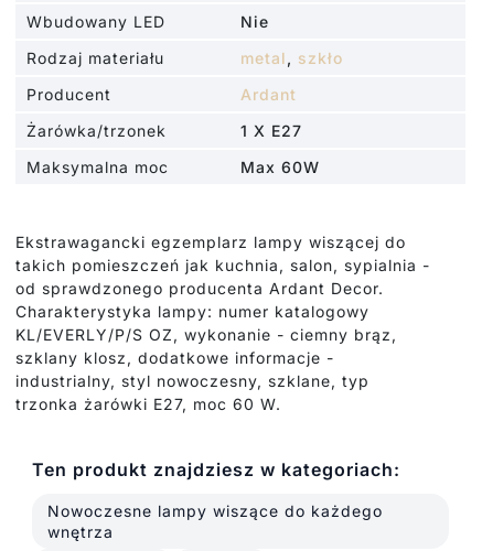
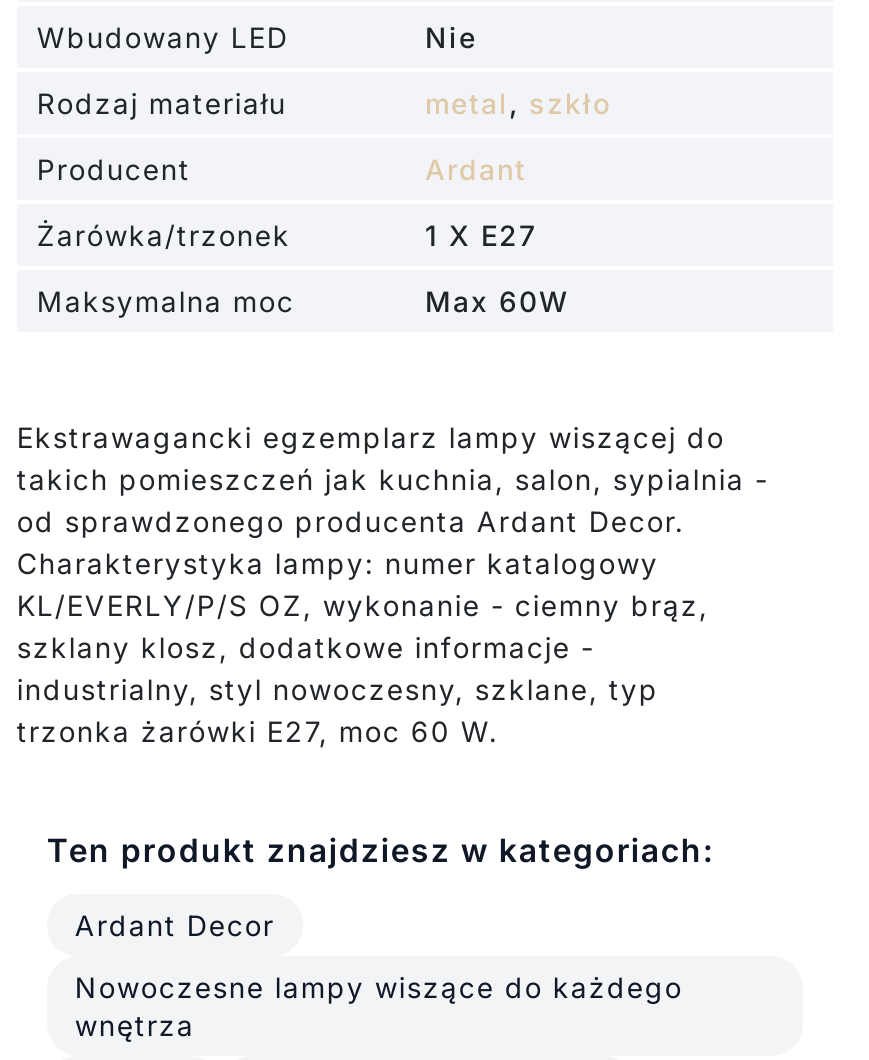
none -> [75,909,275,943] Ardant Decor

